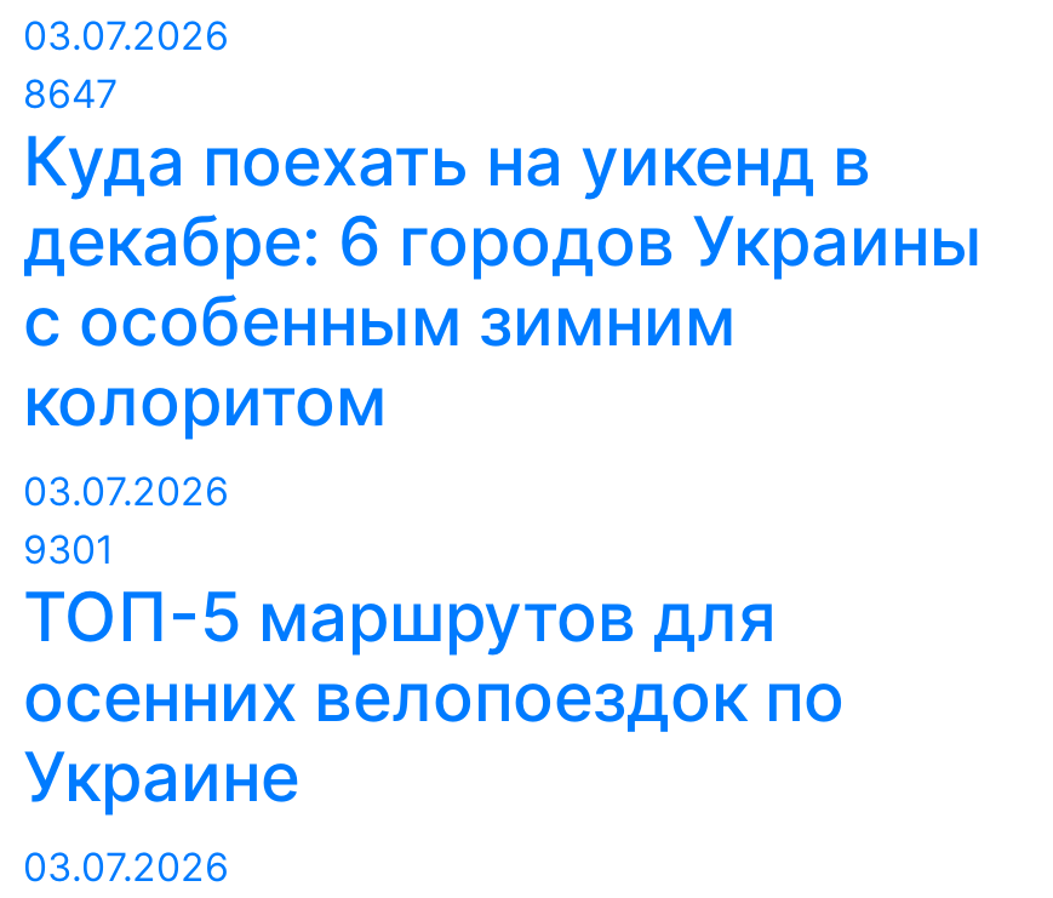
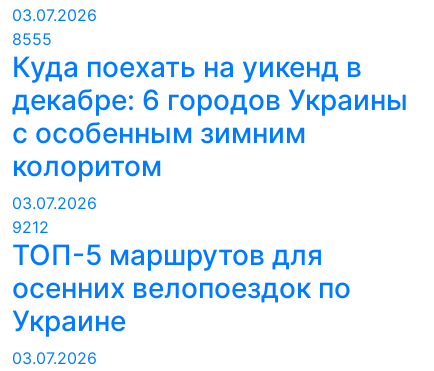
[23,70,118,118] 8647 -> [12,29,52,49] 8555
[23,525,113,574] 9301 -> [12,217,49,237] 9212

